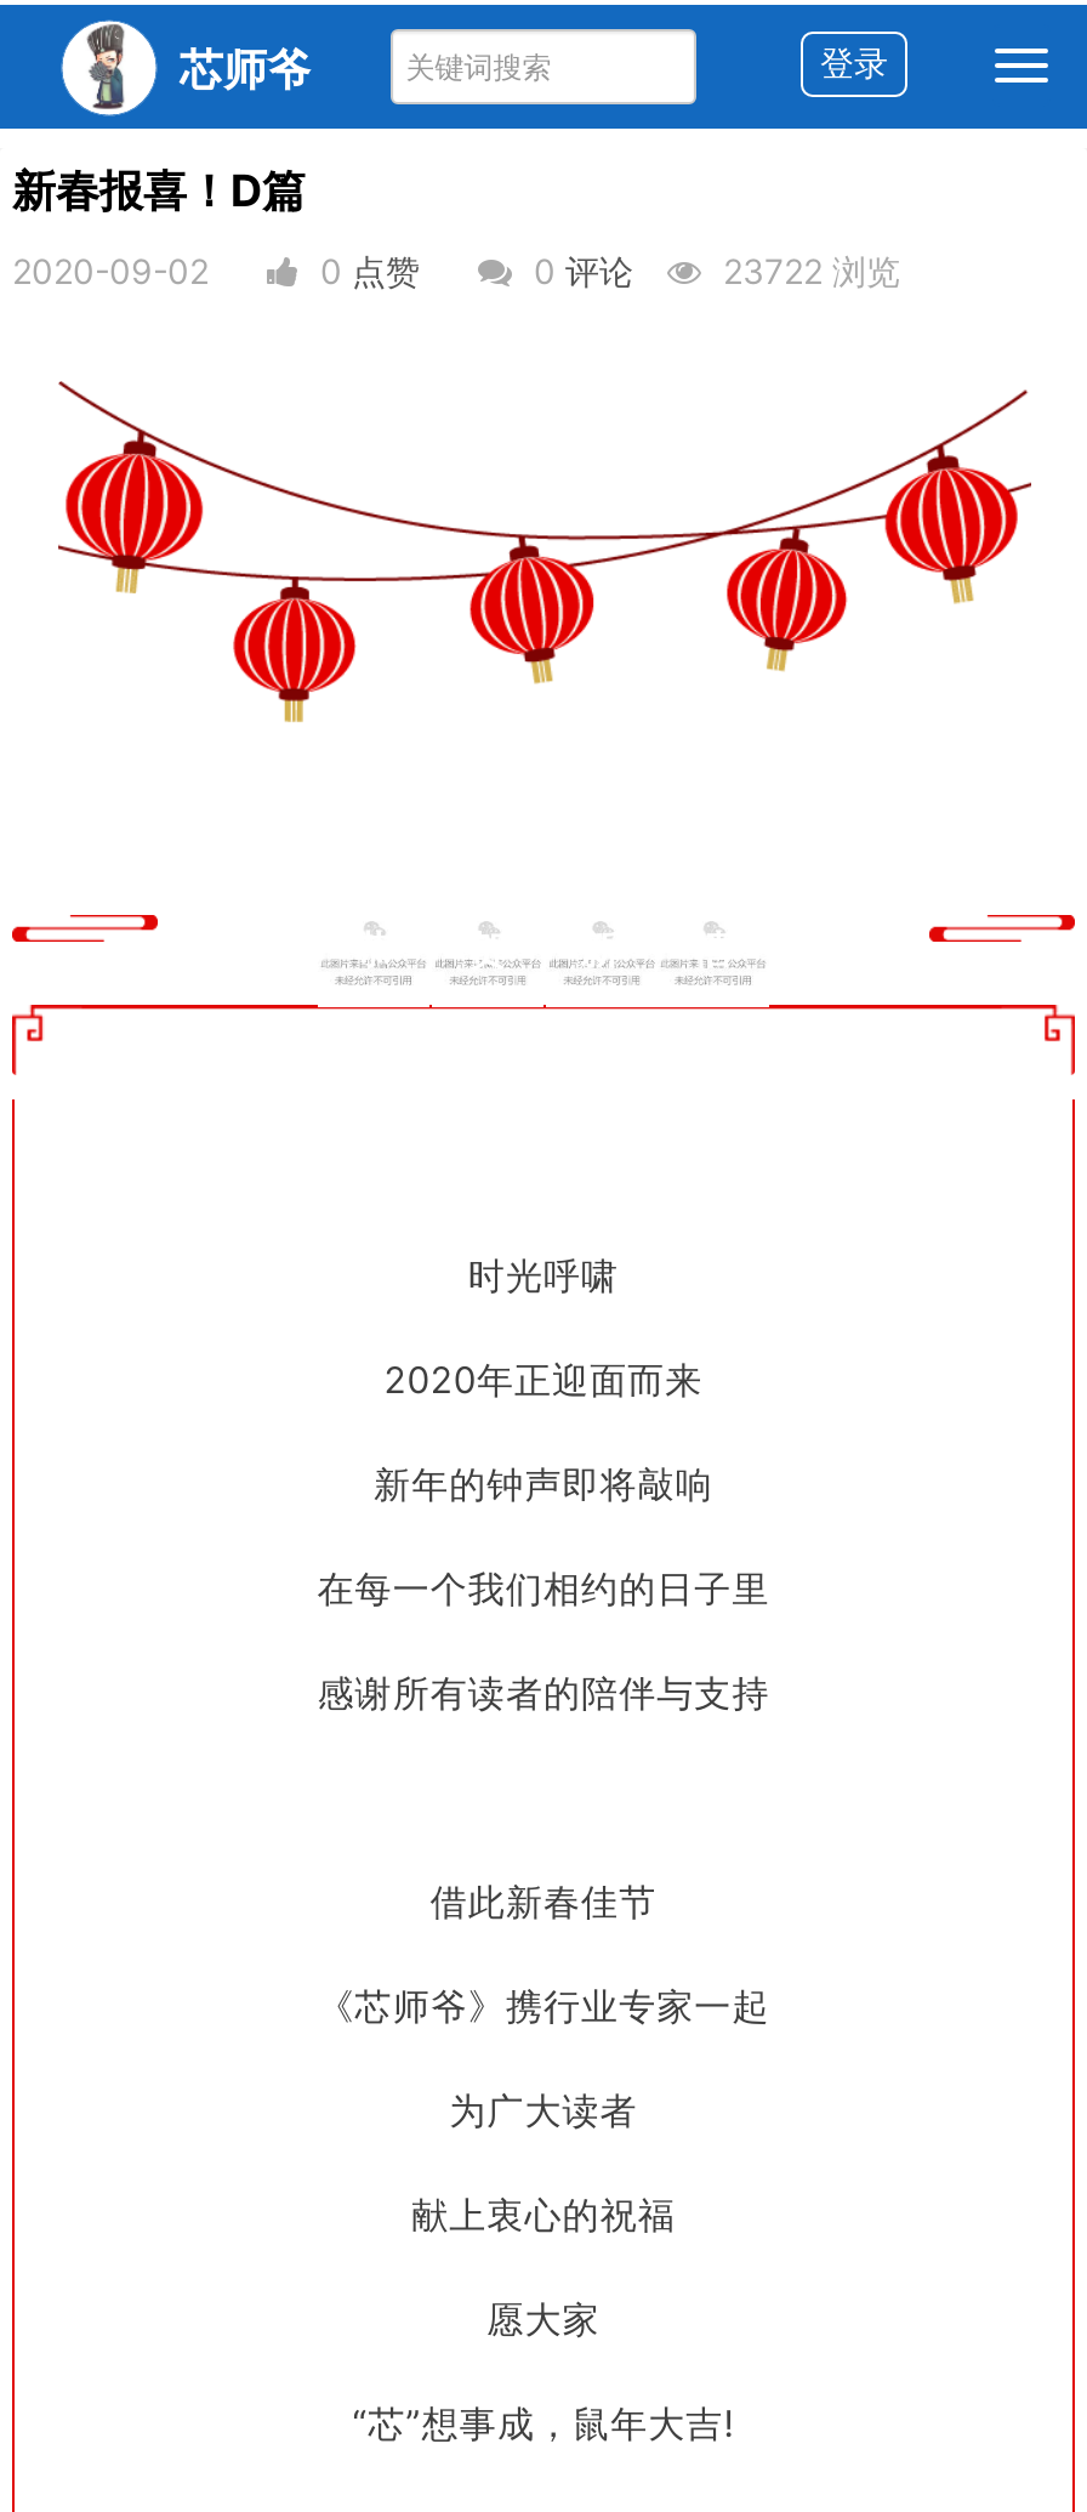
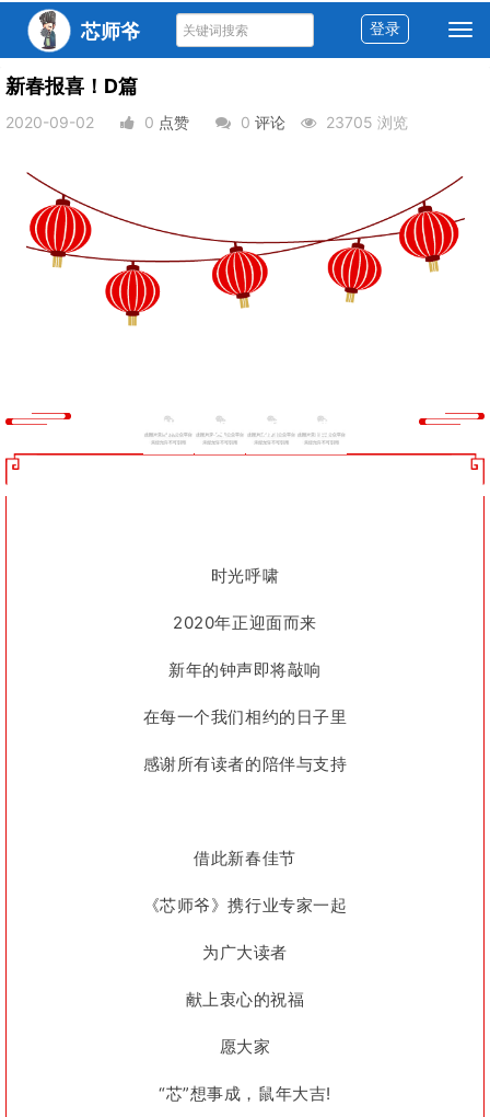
[524,250,900,291] 0评论 23722 浏览 -> [236,113,408,131] 0评论 23705 浏览

